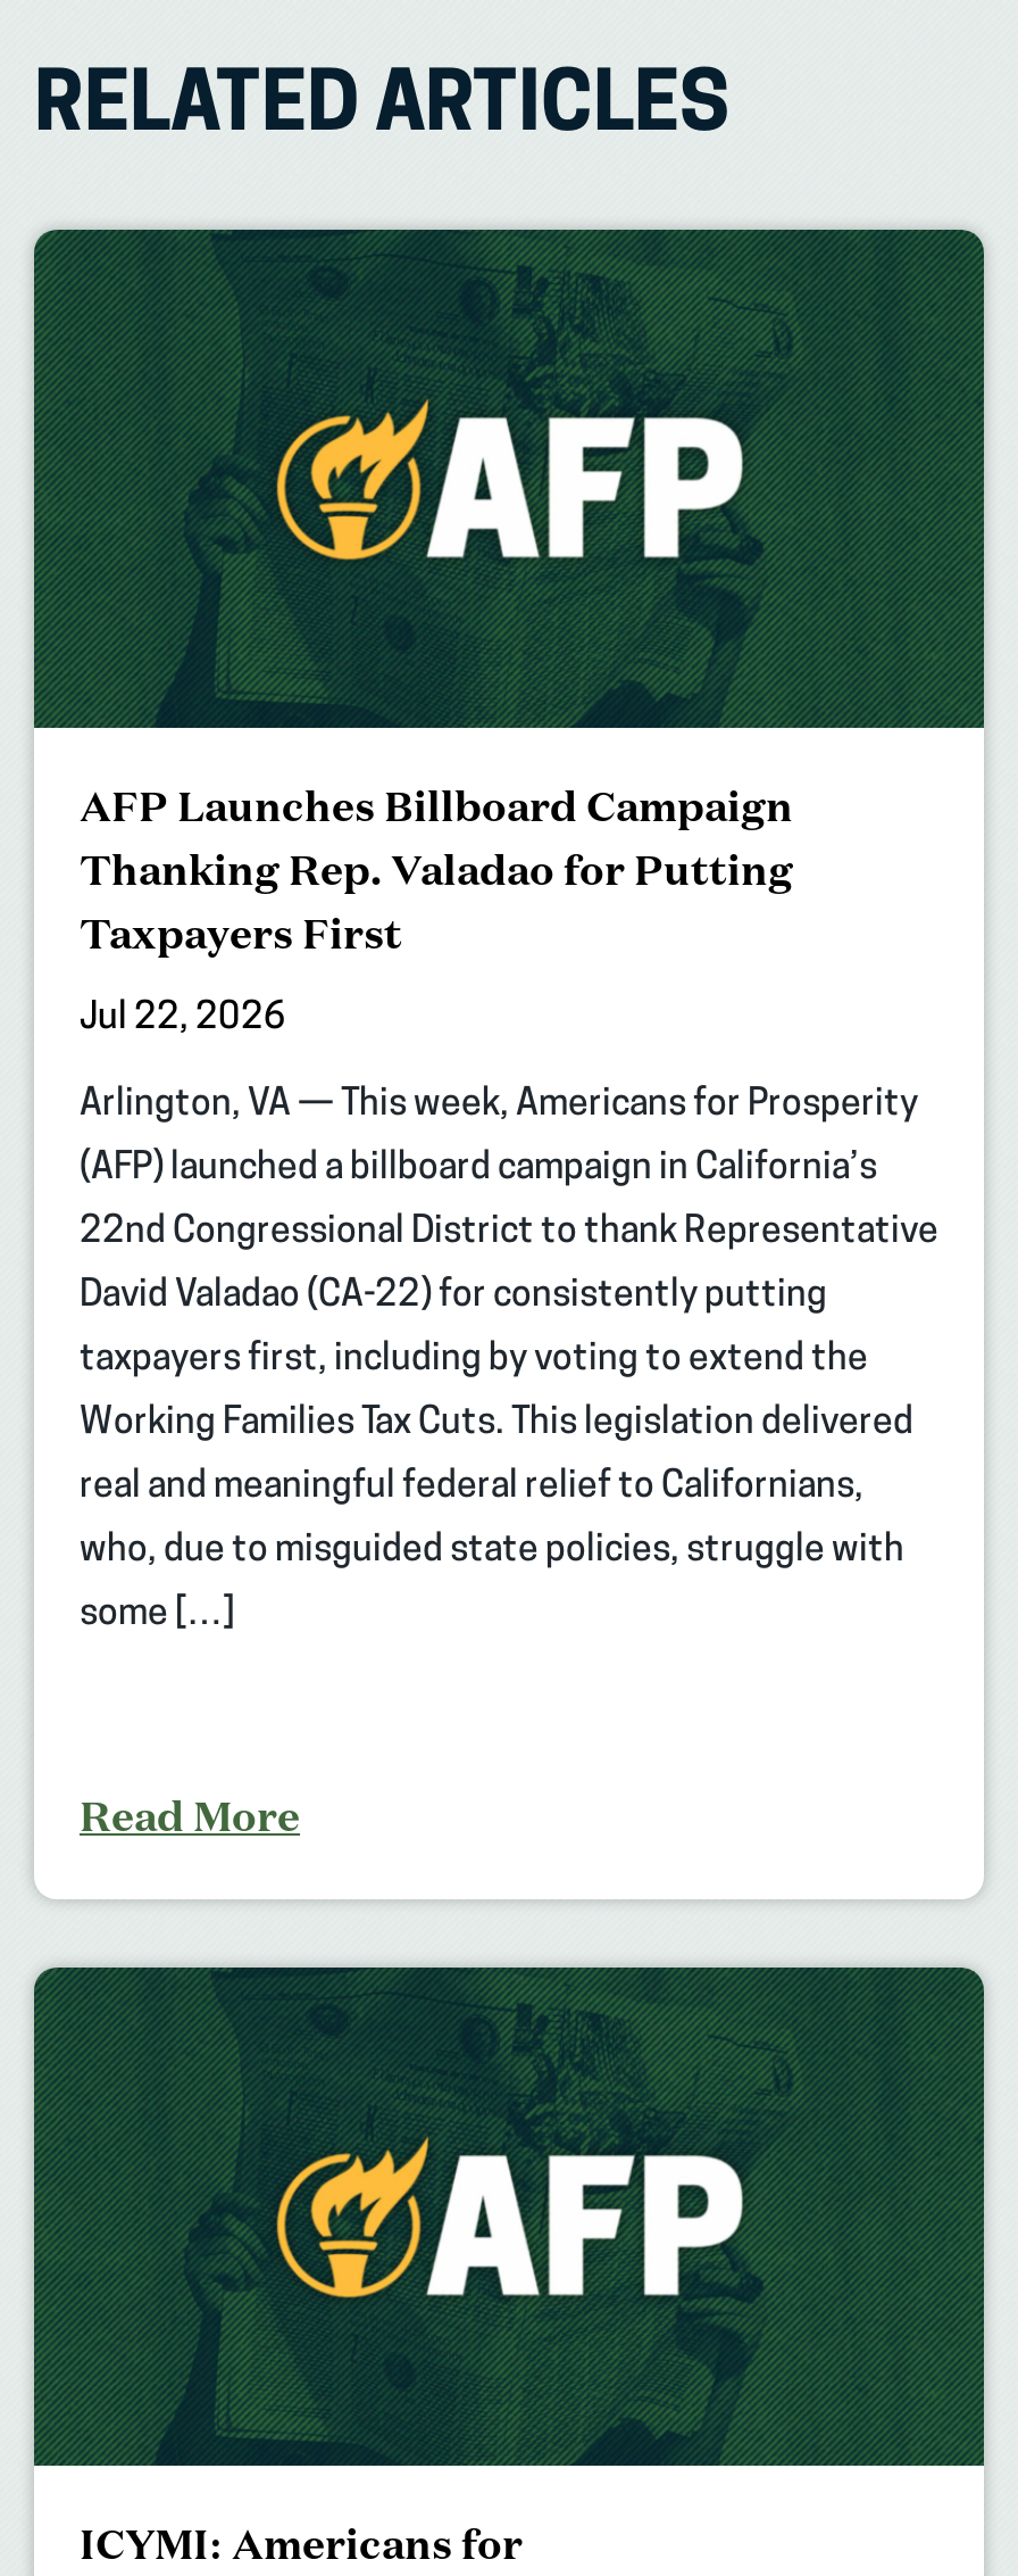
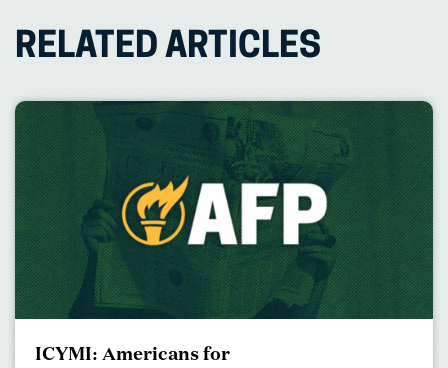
[80,778,938,1633] AFP Launches Billboard Campaign | Thanking Rep. Valadao for Putting | Taxpayers First | Jul 22, 2026 | Arlington, VA — This week, Americans for Prosperity | (AFP) launched a billboard campaign in California’s | 22nd Congressional District to thank Representative | David Valadao (CA-22) for consistently putting | taxpayers first, including by voting to extend the | Working Families Tax Cuts. This legislation delivered | real and meaningful federal relief to Californians, | who, due to misguided state policies, struggle with | some […] -> none
[80,1788,300,1842] Read More -> none

